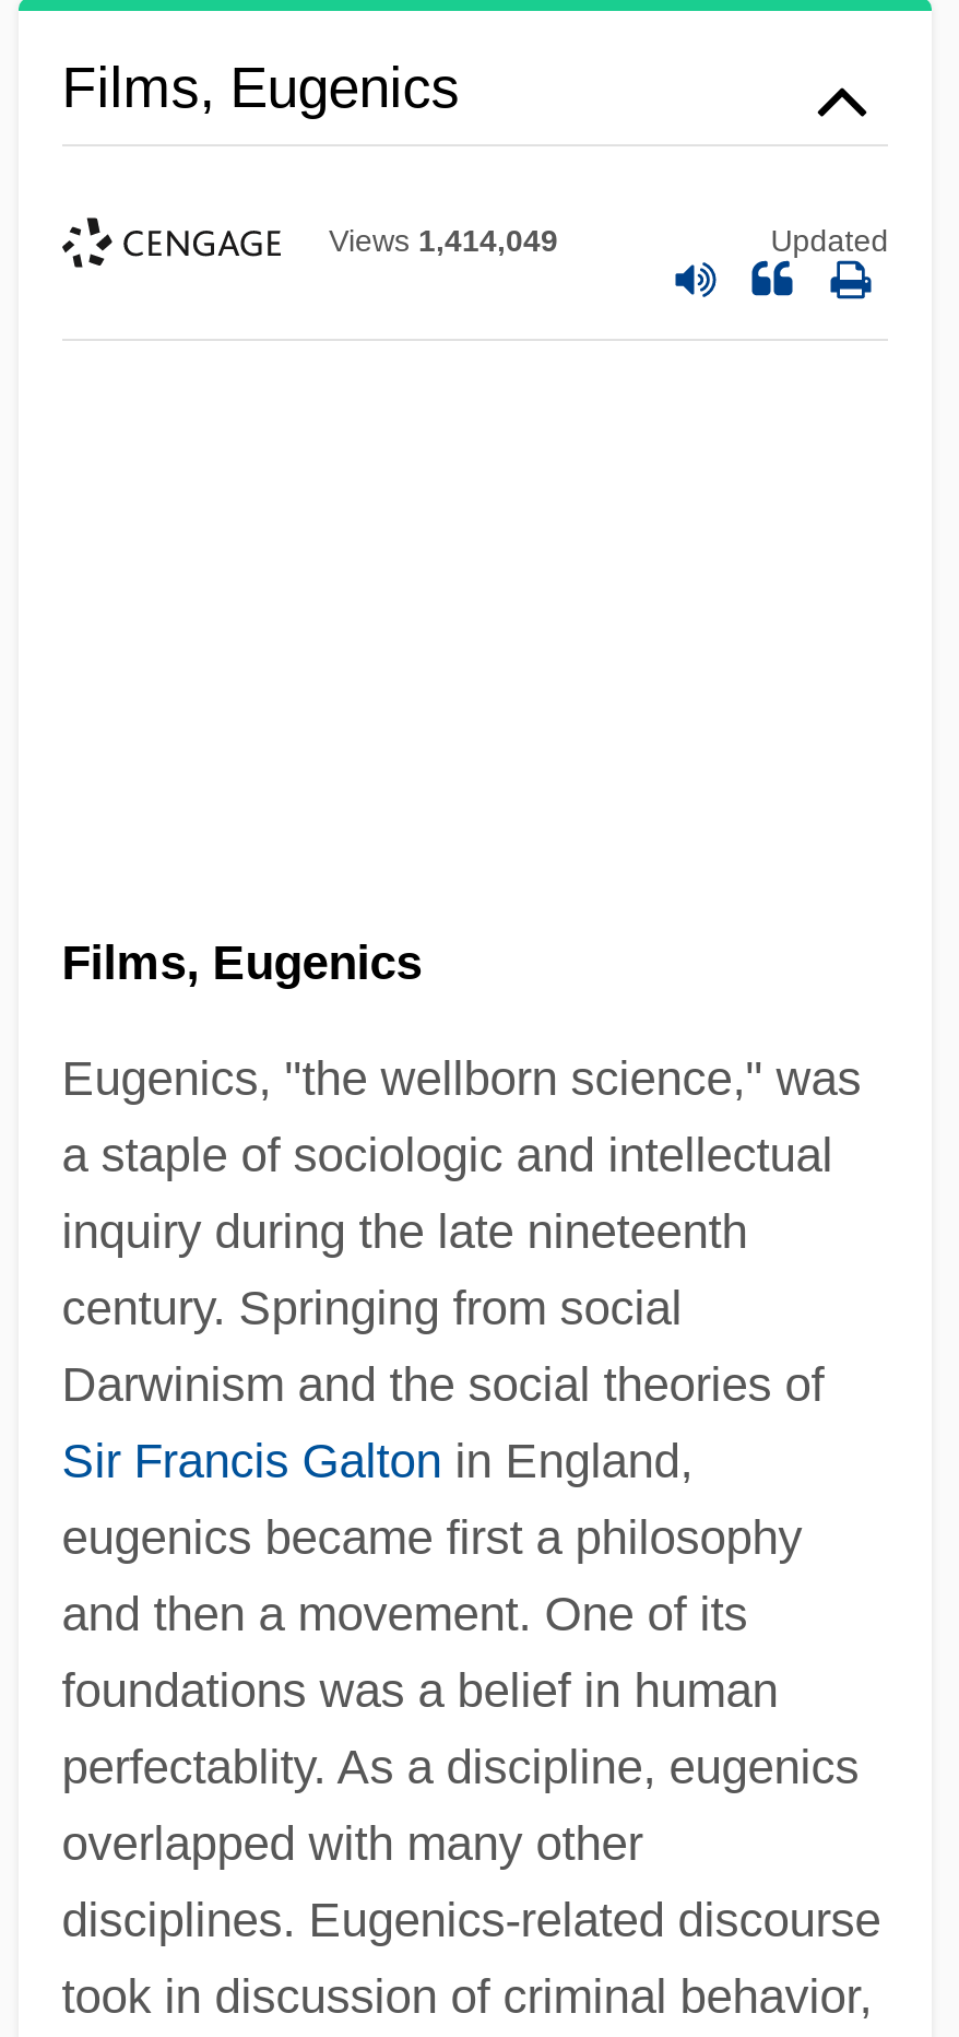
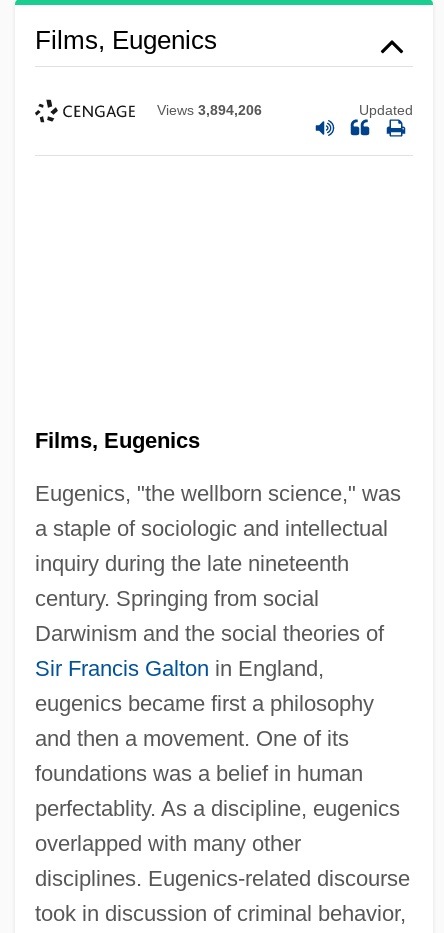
[329,224,558,259] Views 1,414,049 -> [157,102,262,118] Views 3,894,206

